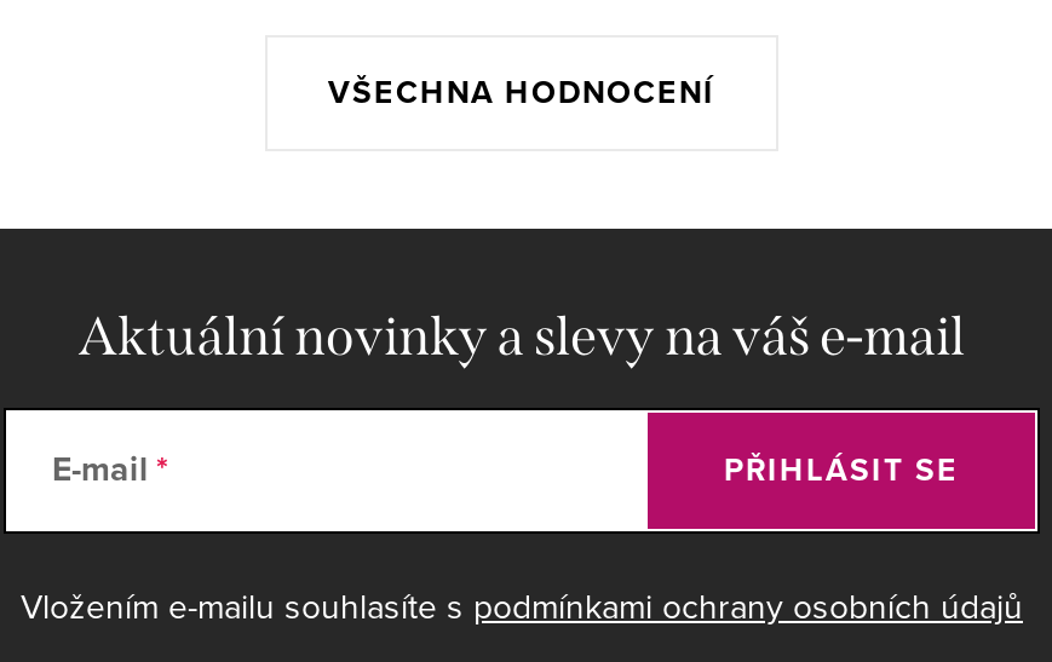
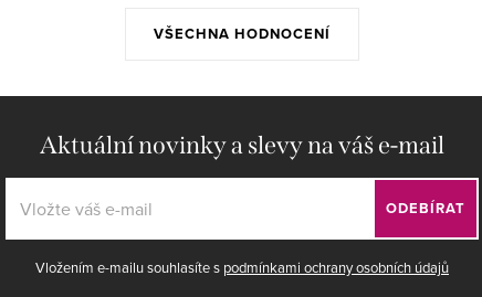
[52,443,149,494] E-mail -> none
[724,446,959,492] PŘIHLÁSIT SE -> [386,197,465,218] ODEBÍRAT

